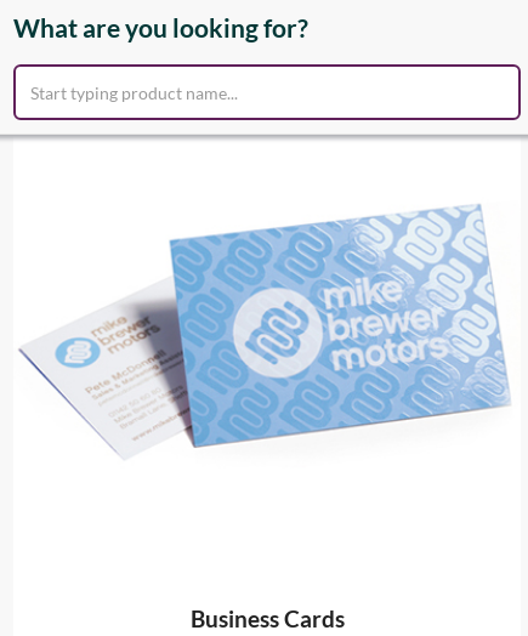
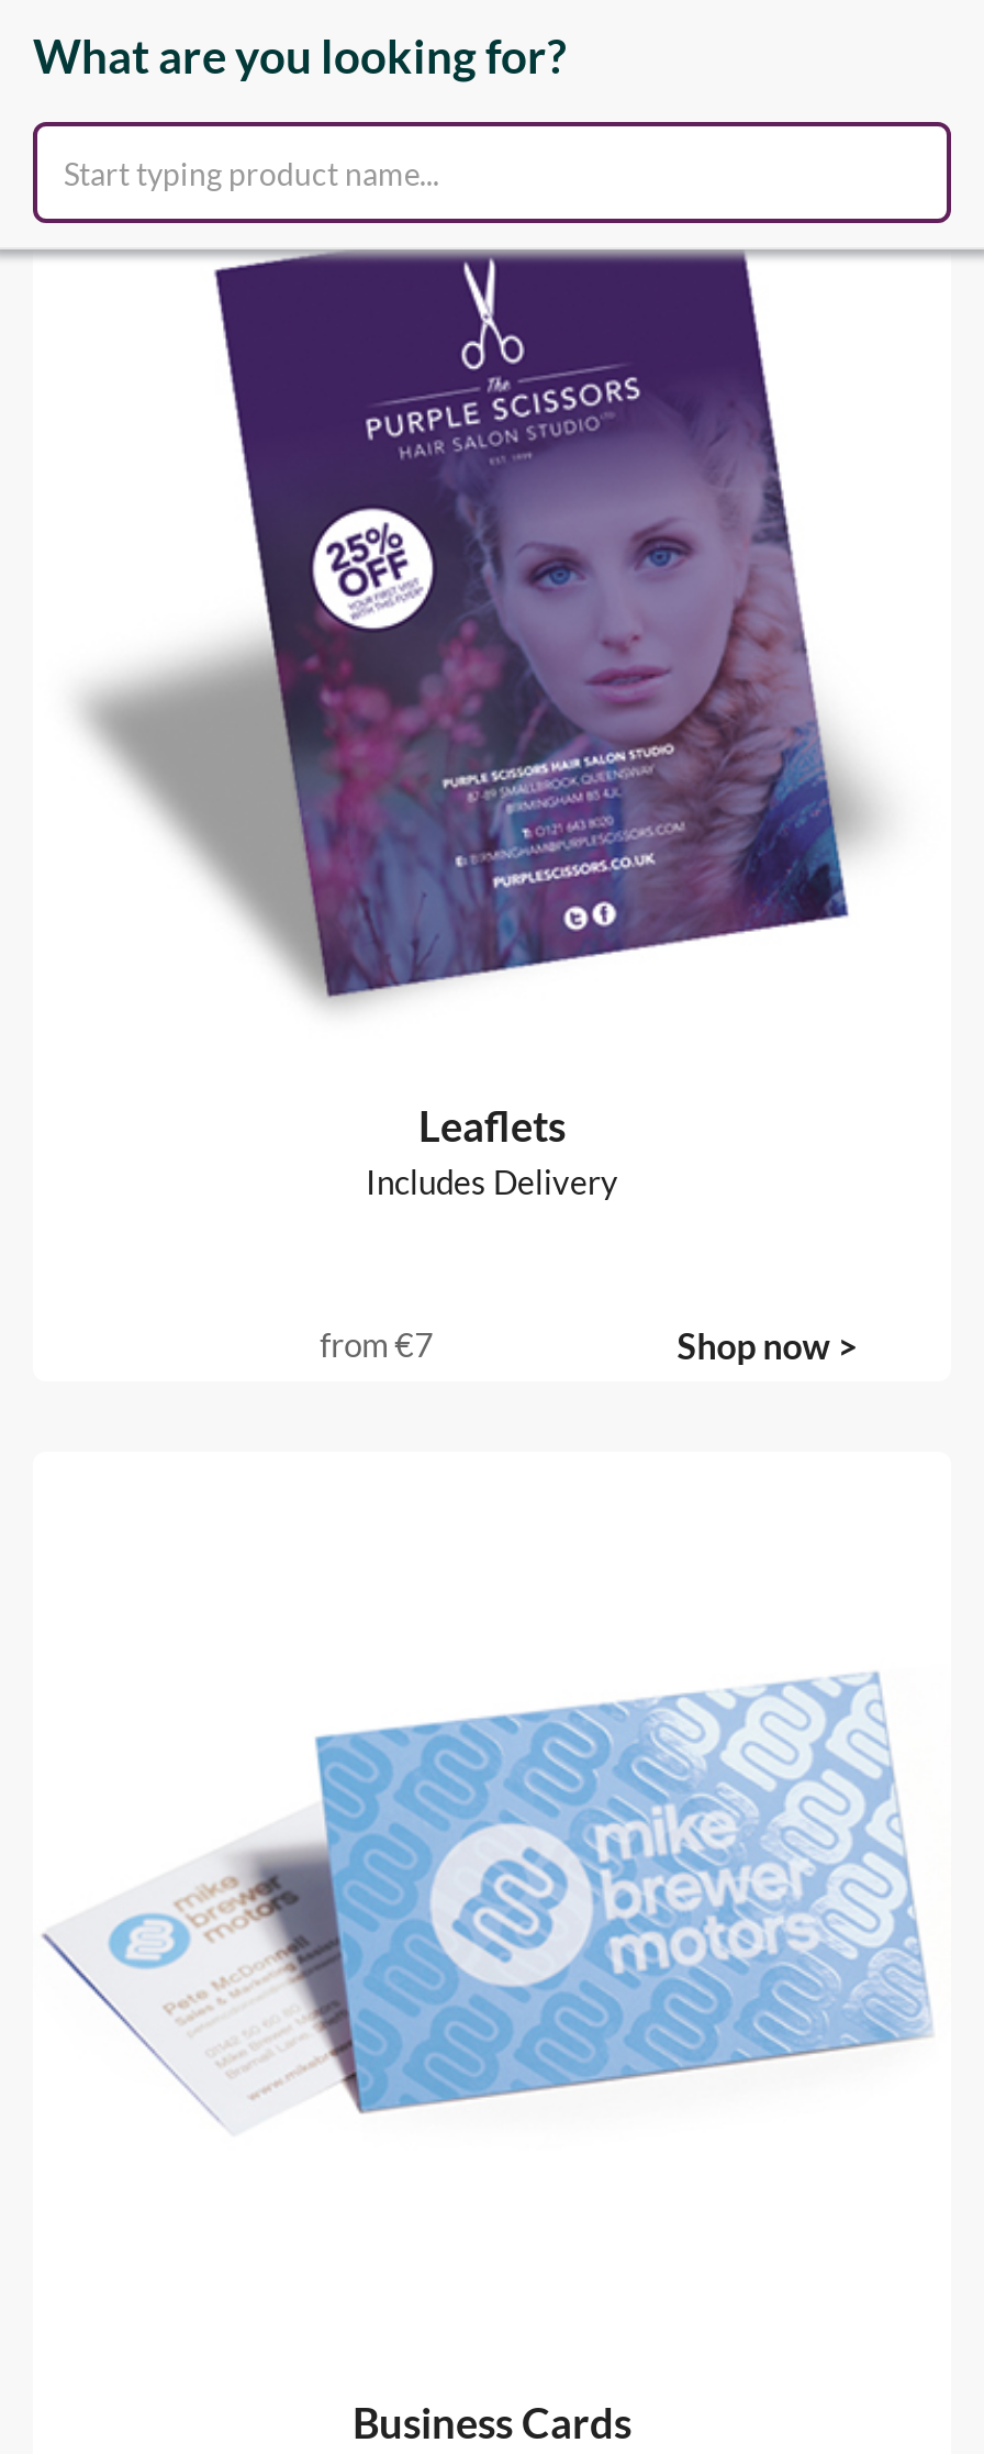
none -> [83,252,876,1006] [image]
none -> [320,1324,857,1366] from €7 | Shop now >
none -> [366,1100,618,1201] Leaflets | Includes Delivery

